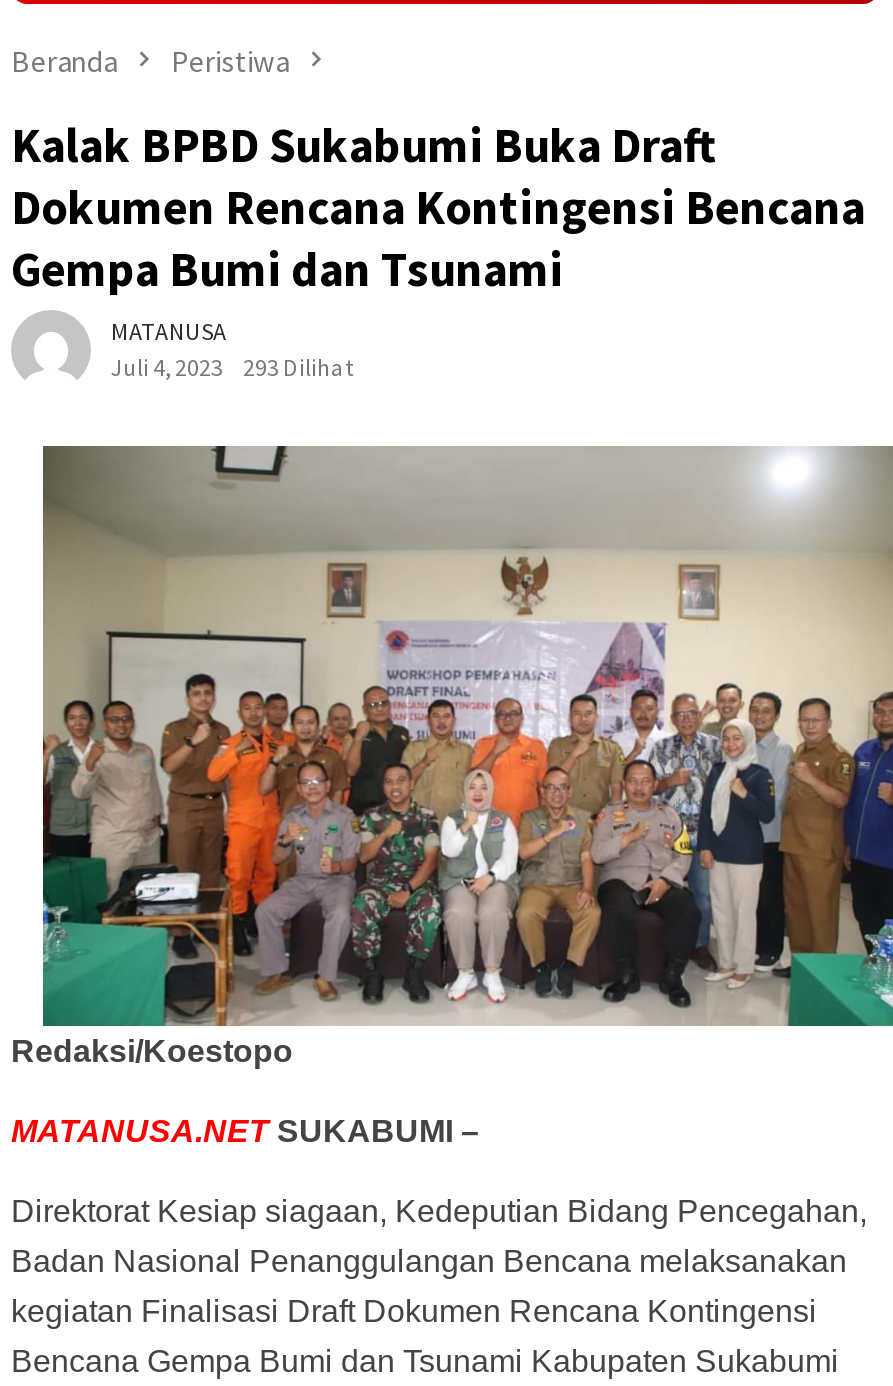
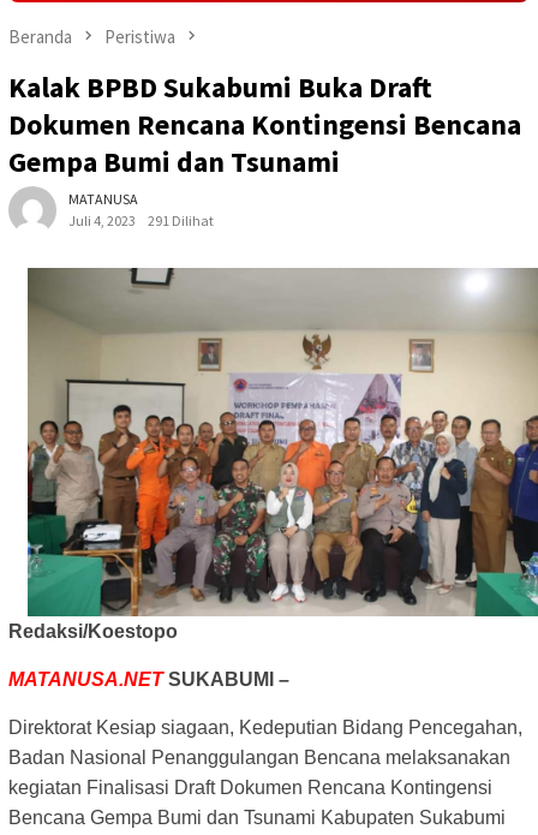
[111,353,353,383] Juli 4, 2023 293 Dilihat -> [68,212,214,230] Juli 4, 2023 291 Dilihat

